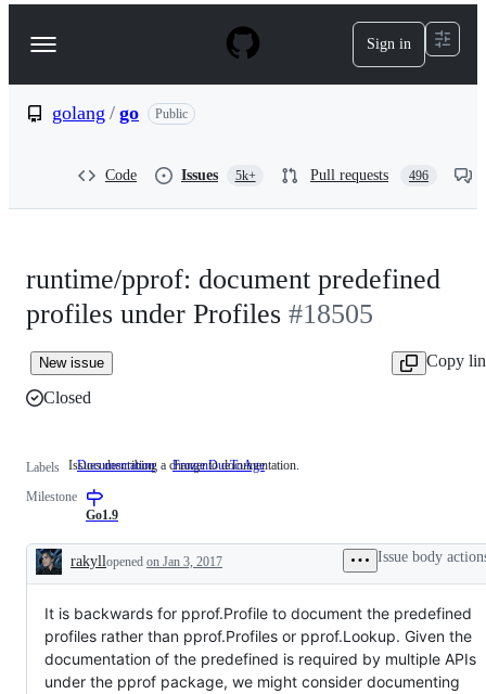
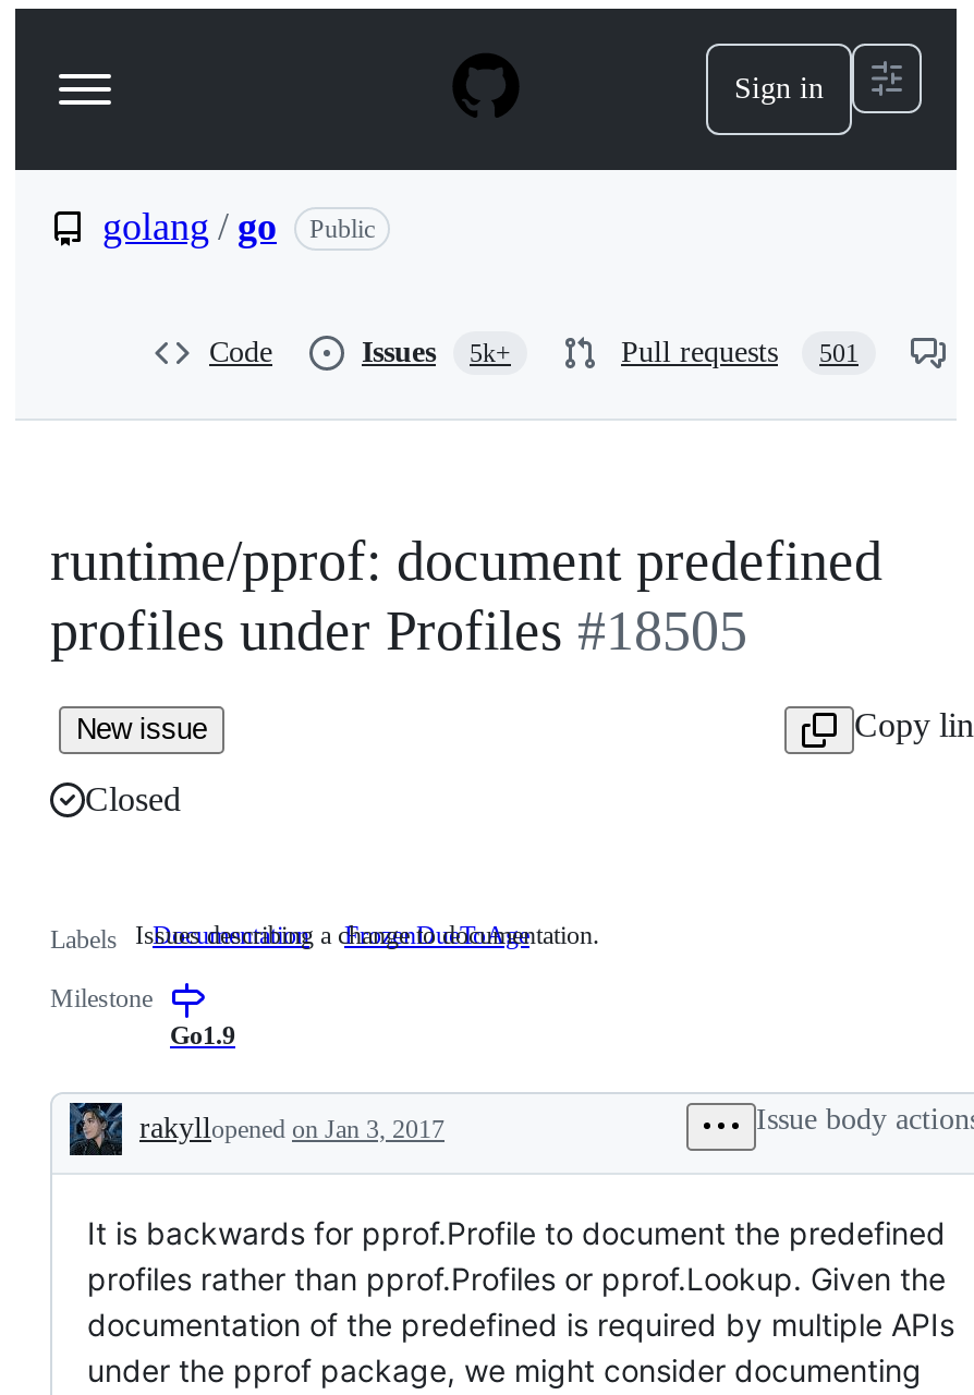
[310,167,429,183] Pull requests 496 -> [621,336,859,368] Pull requests 501

